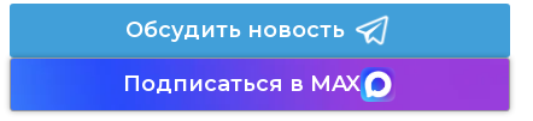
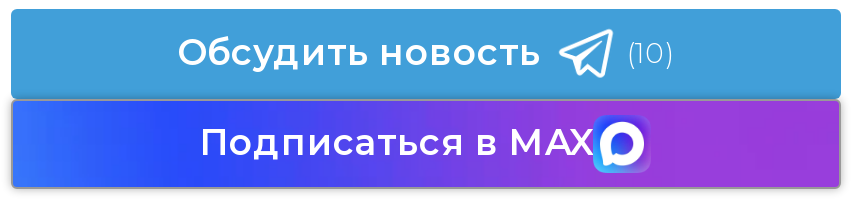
none -> [627,34,673,70] (10)

